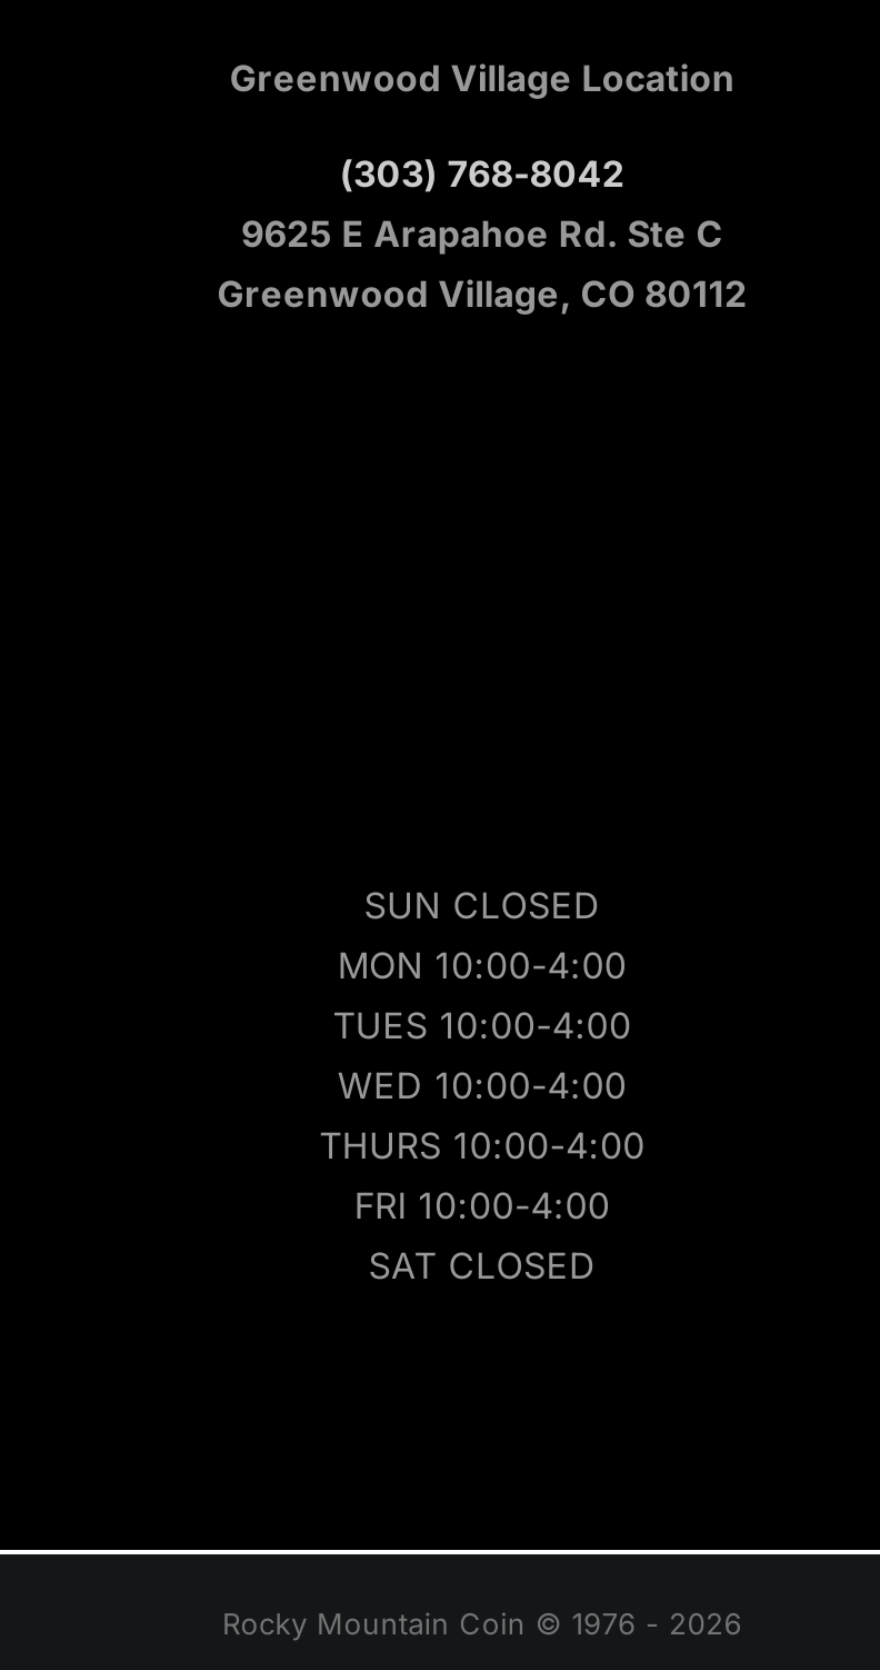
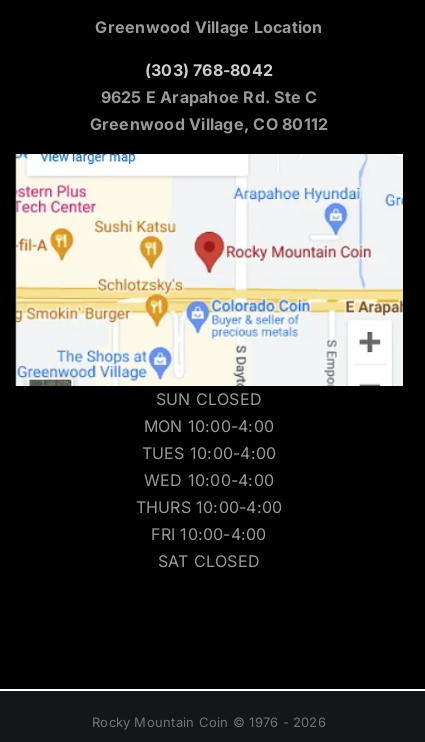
none -> [14,153,404,387] [image]

